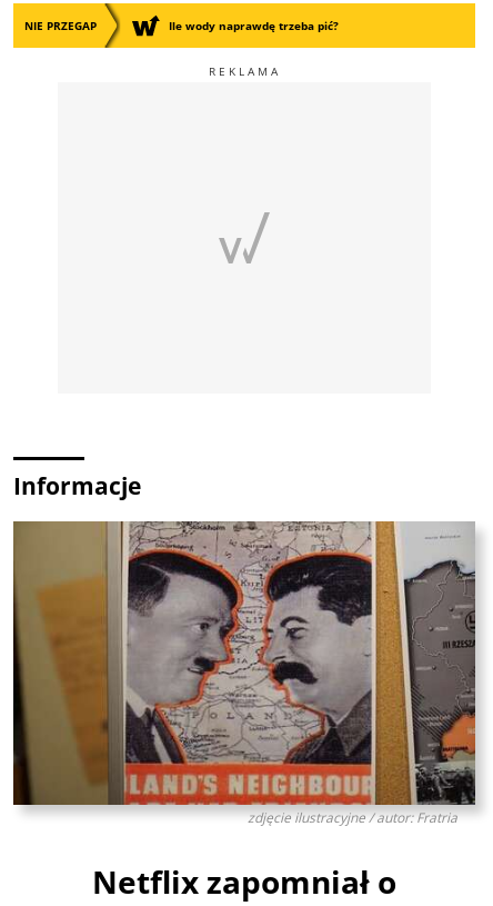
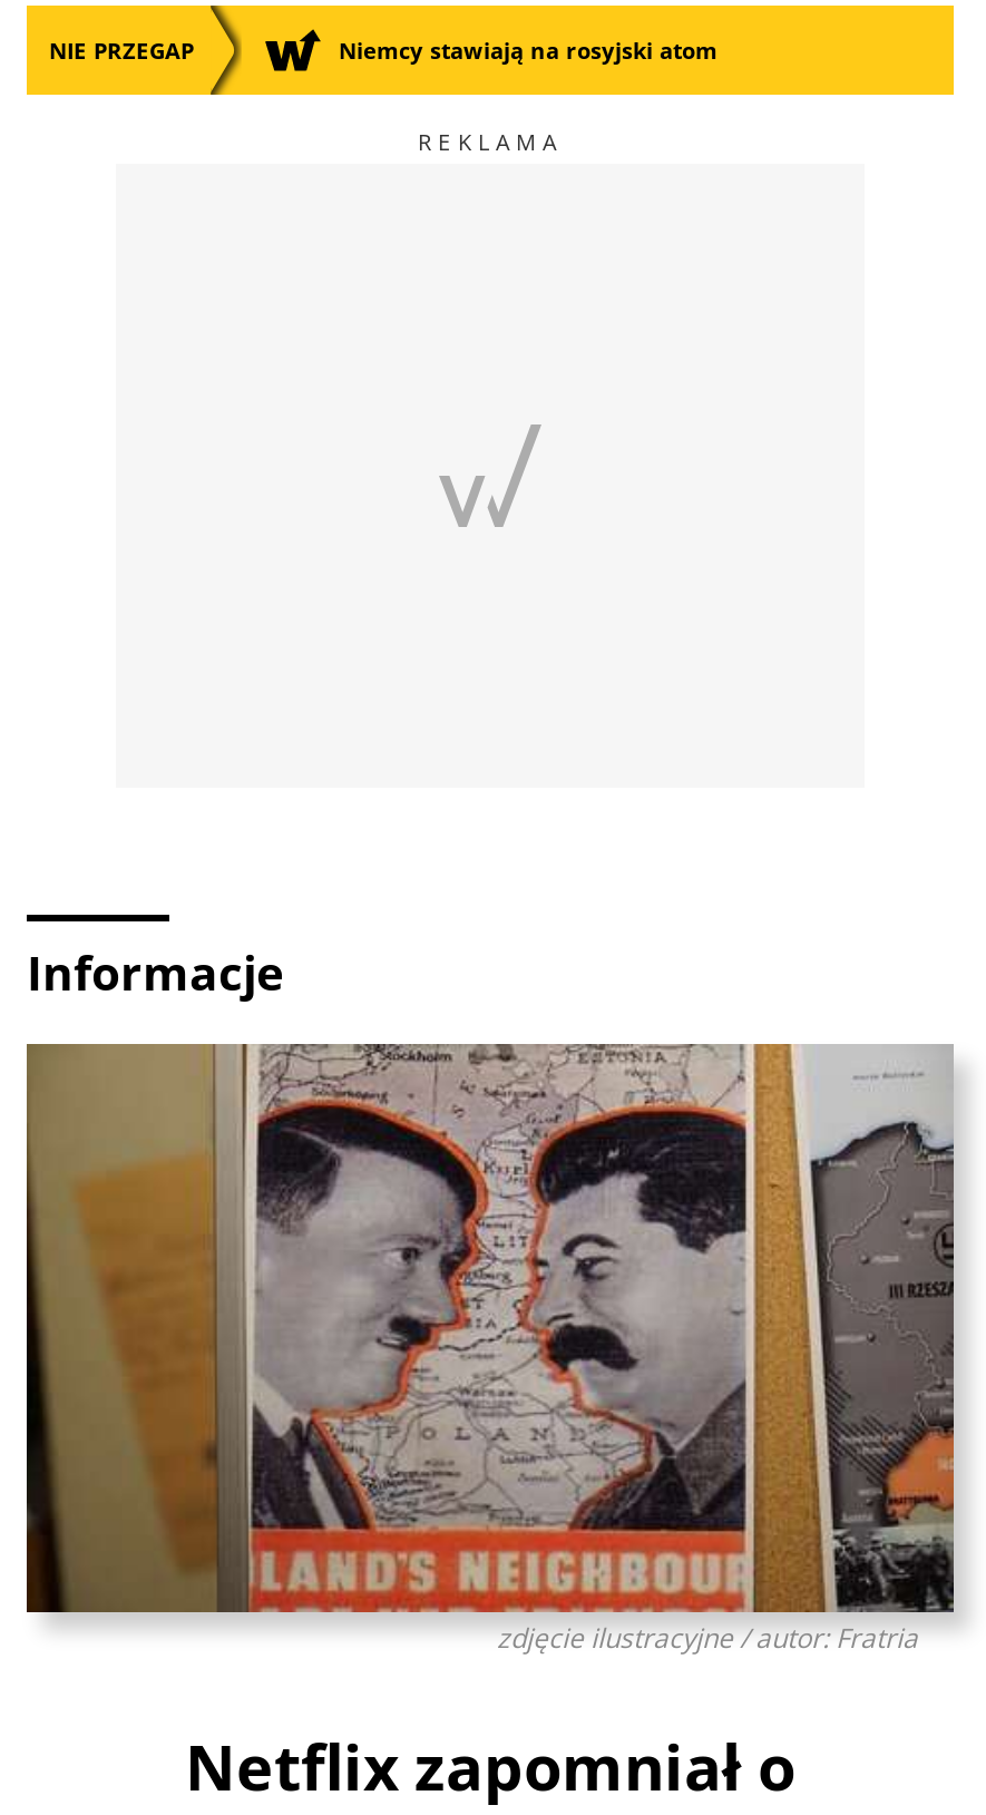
[169,18,339,33] Ile wody naprawdę trzeba pić? -> [339,35,717,66] Niemcy stawiają na rosyjski atom

